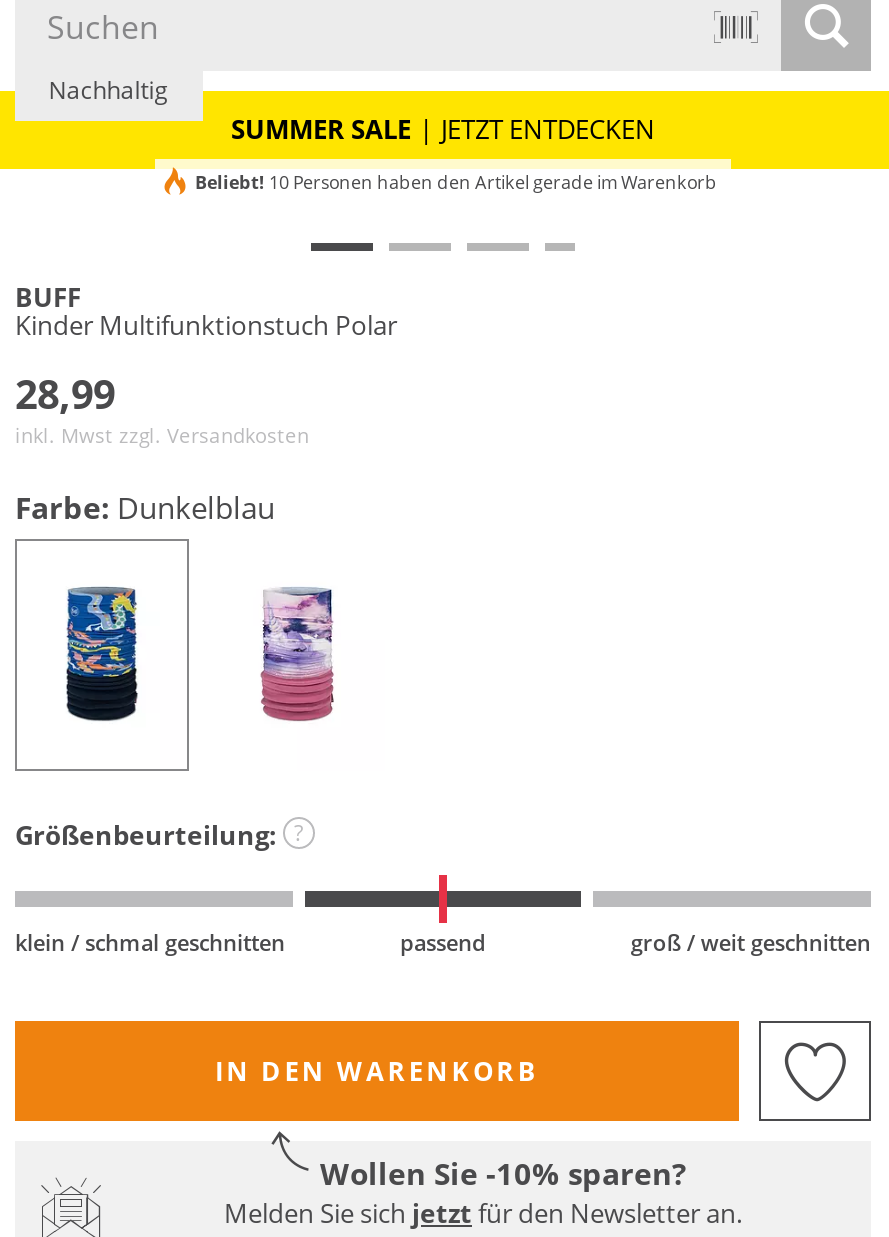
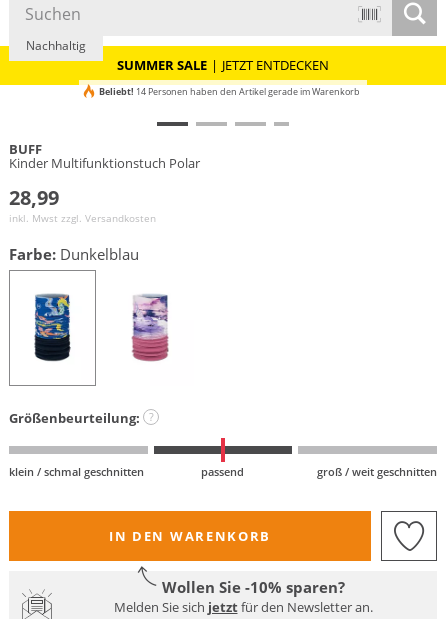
[195,168,717,194] Beliebt! 10 Personen haben den Artikel gerade im Warenkorb -> [99,84,360,97] Beliebt! 14 Personen haben den Artikel gerade im Warenkorb

